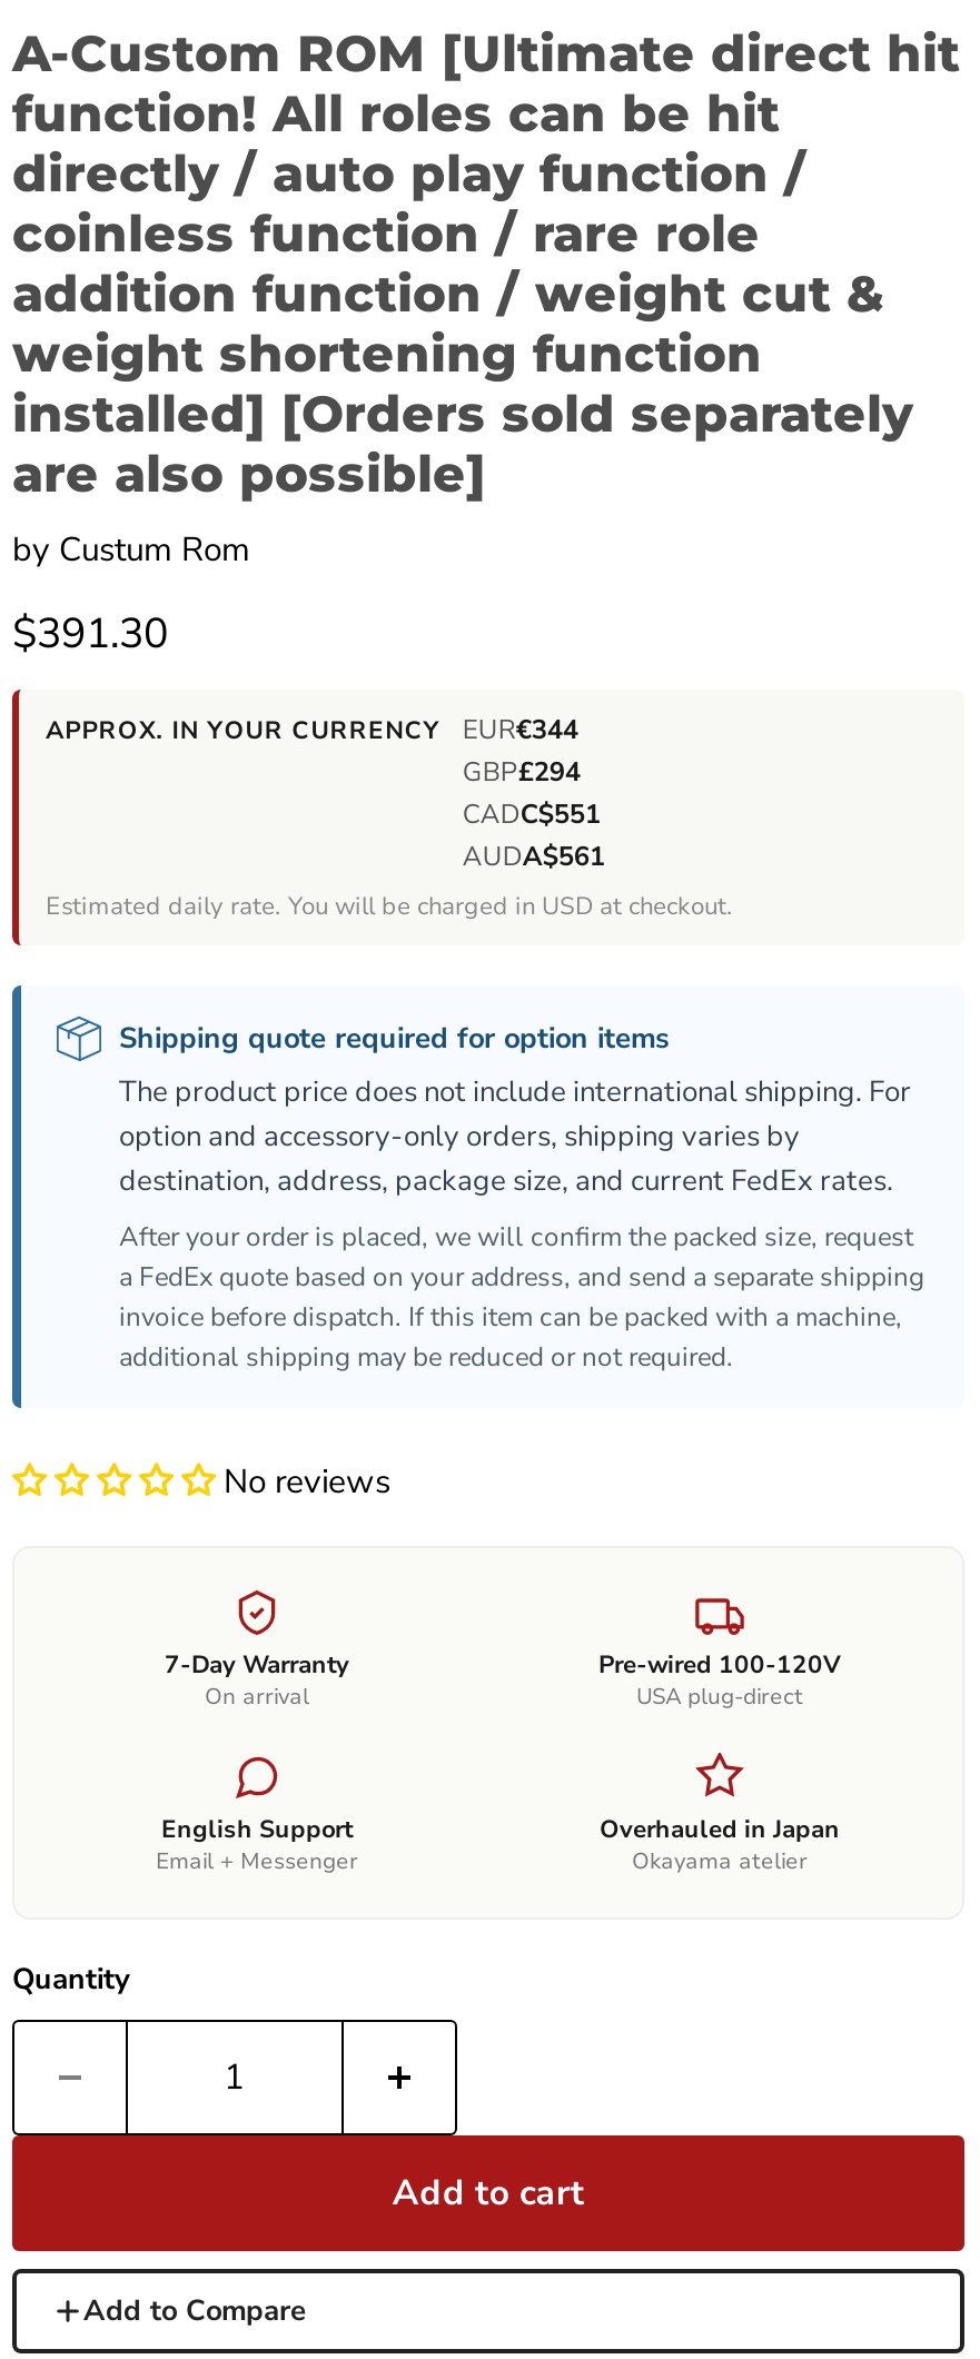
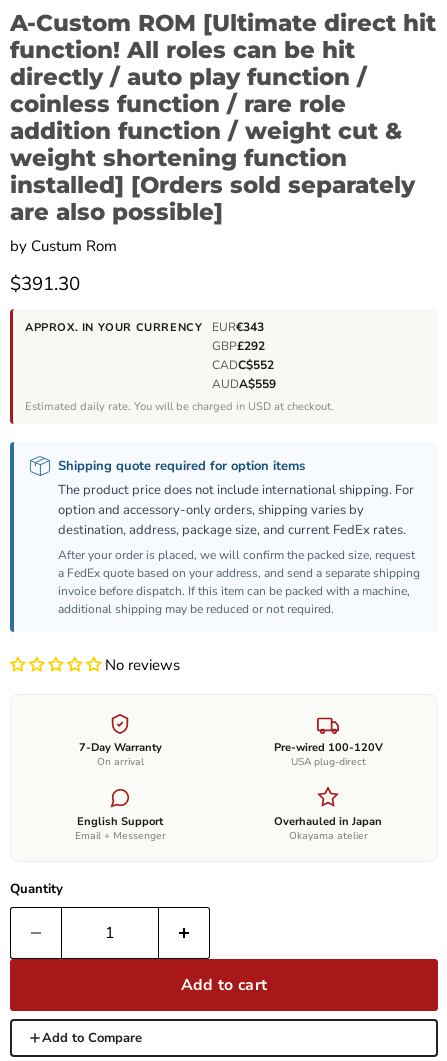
[46,712,578,747] APPROX. IN YOUR CURRENCY EUR€344 -> [25,319,264,335] APPROX. IN YOUR CURRENCY EUR€343
[463,754,580,790] GBP£294 -> [212,338,265,354] GBP£292
[463,796,600,832] CADC$551 -> [212,357,274,373] CADC$552
[463,839,605,874] AUDA$561 -> [212,376,276,392] AUDA$559

